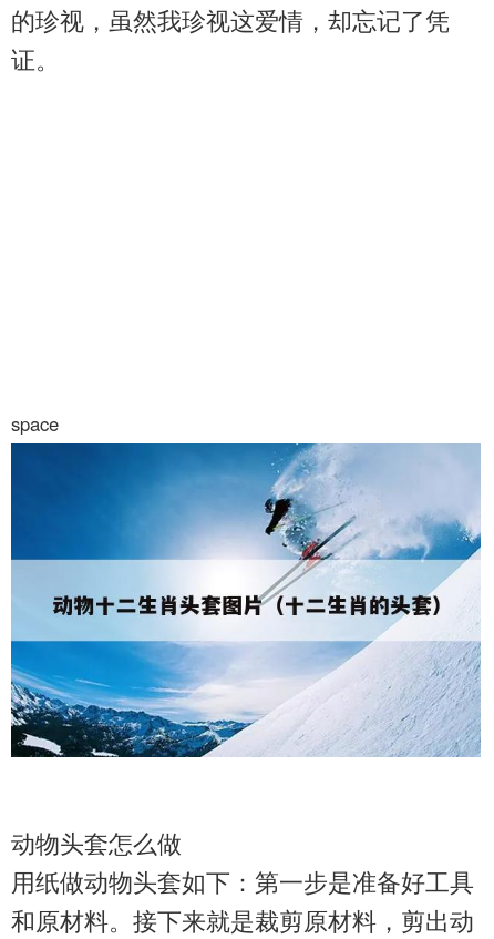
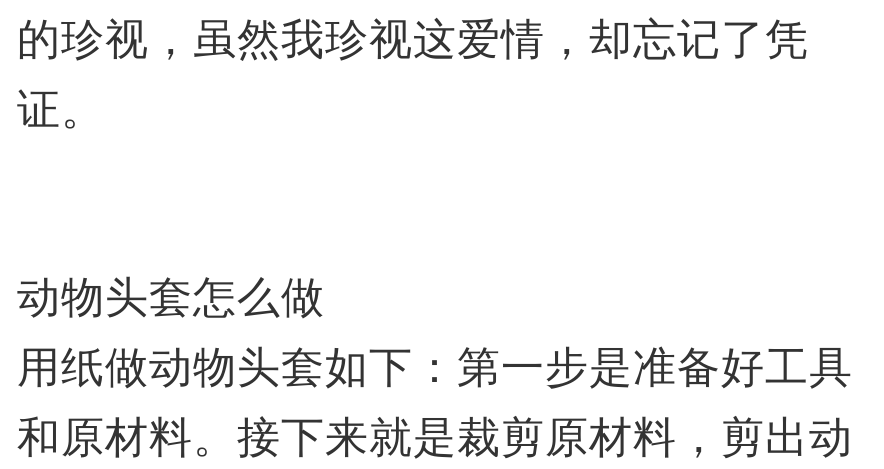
[11,410,59,437] space -> none
[10,442,482,758] [image] -> none

